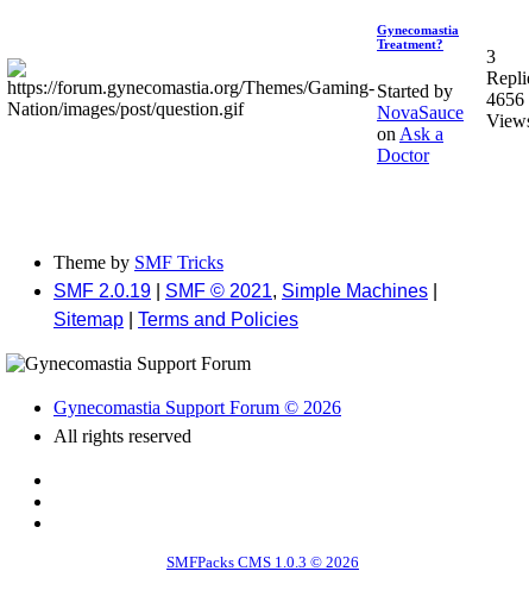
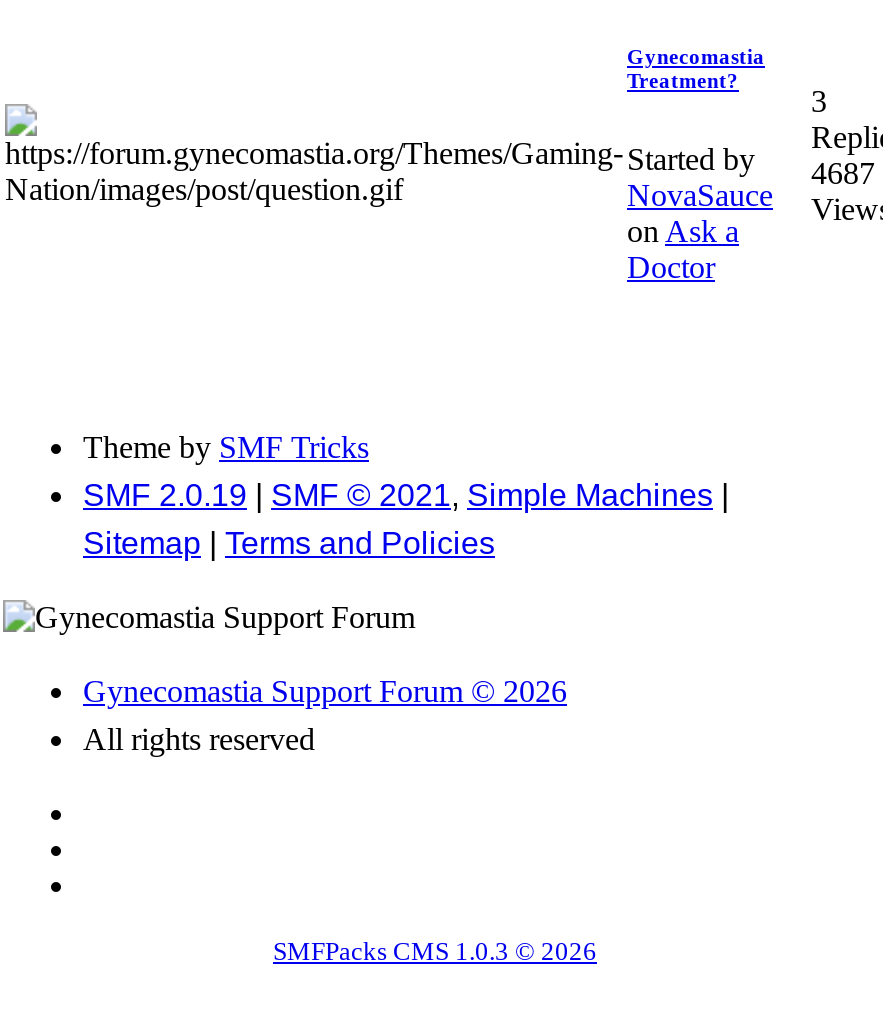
[377,80,524,109] Started by 4656 -> [627,141,875,189] Started by 4687

